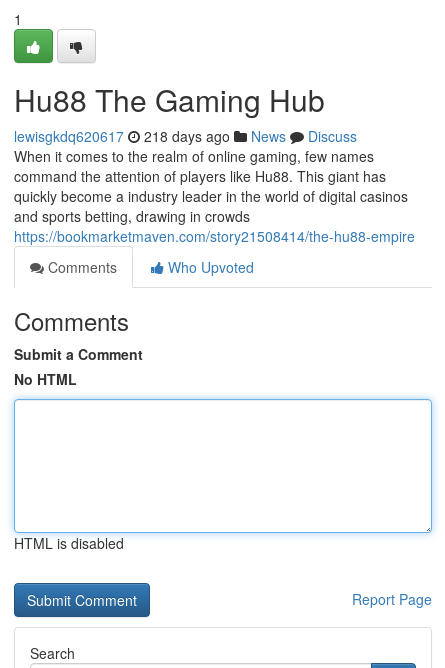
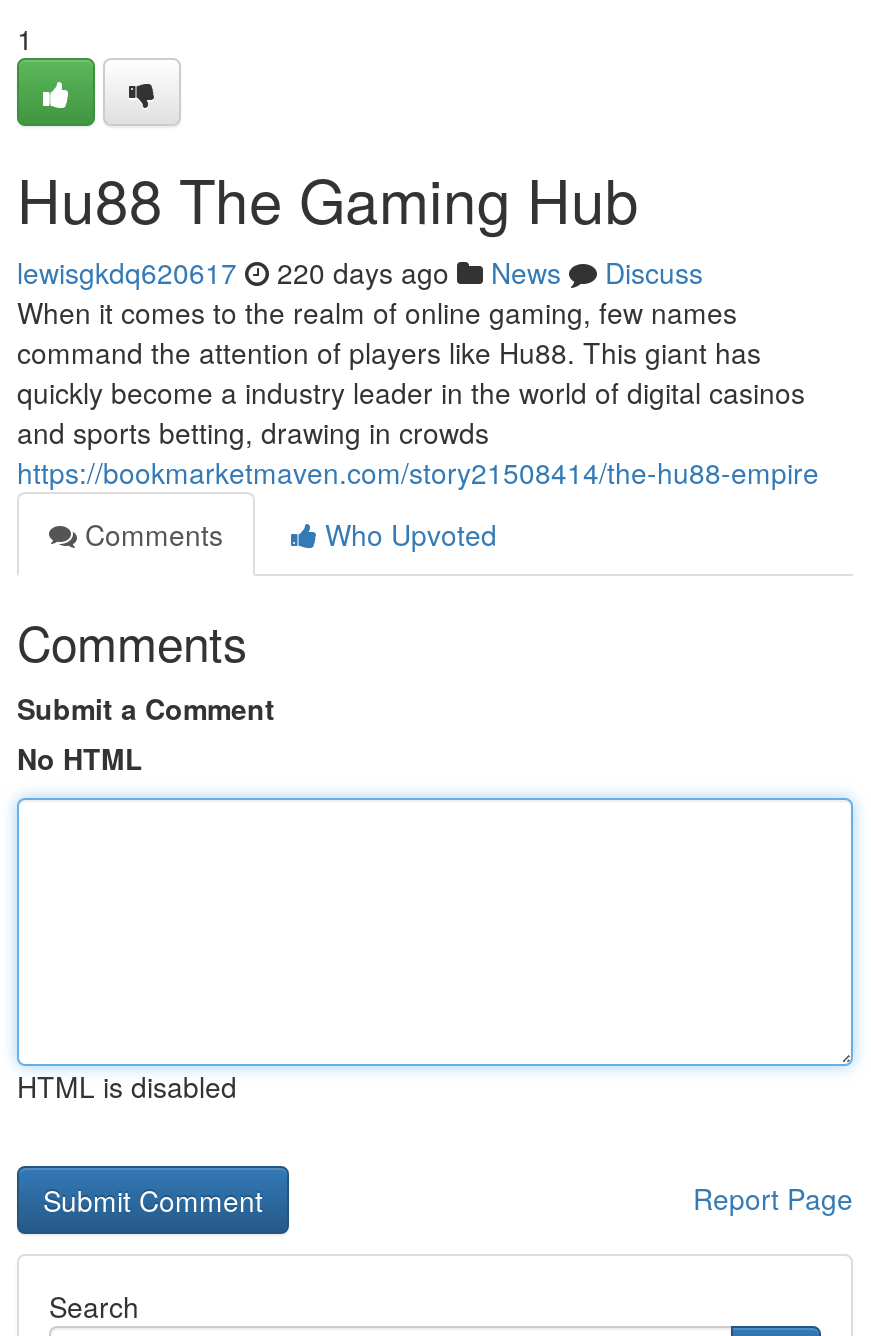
[14,126,357,146] lewisgkdq620617 218 days ago News Discuss -> [17,252,703,292] lewisgkdq620617 220 days ago News Discuss

